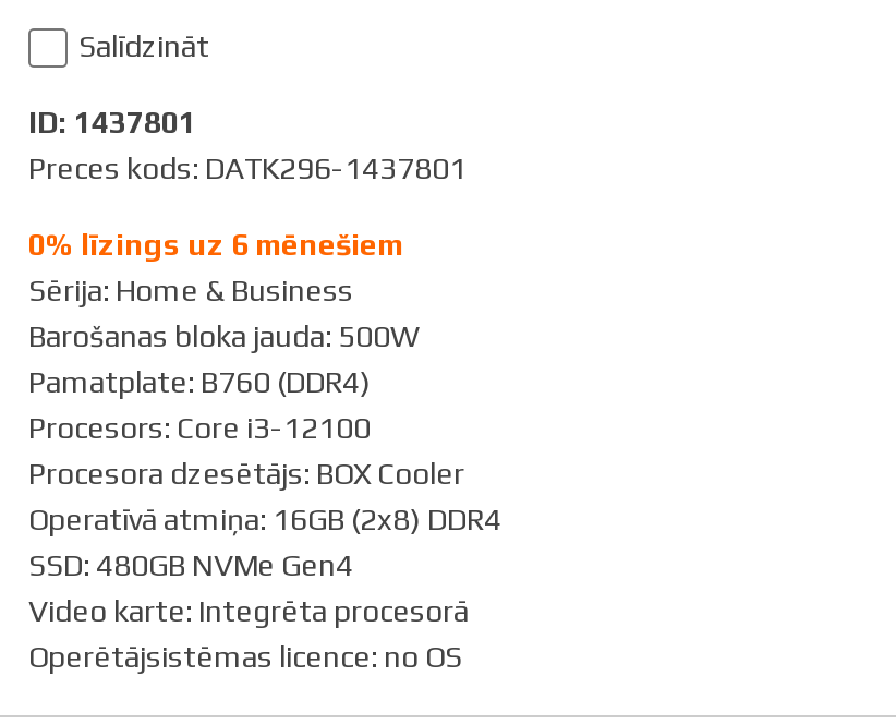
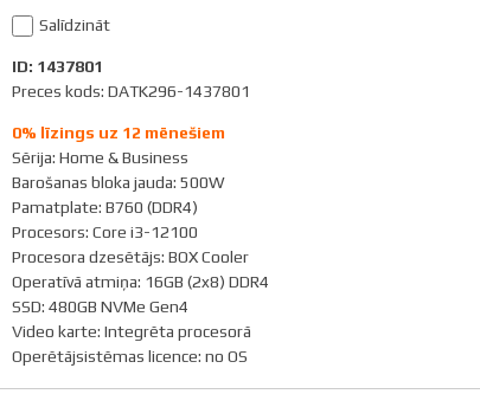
[28,227,403,262] 0% līzings uz 6 mēnešiem -> [12,123,225,142] 0% līzings uz 12 mēnešiem

